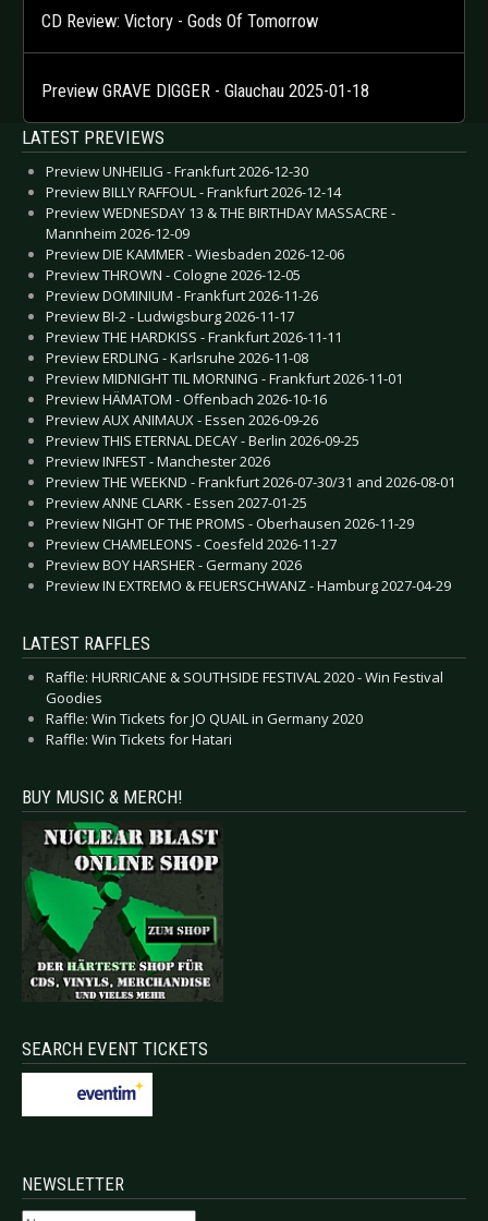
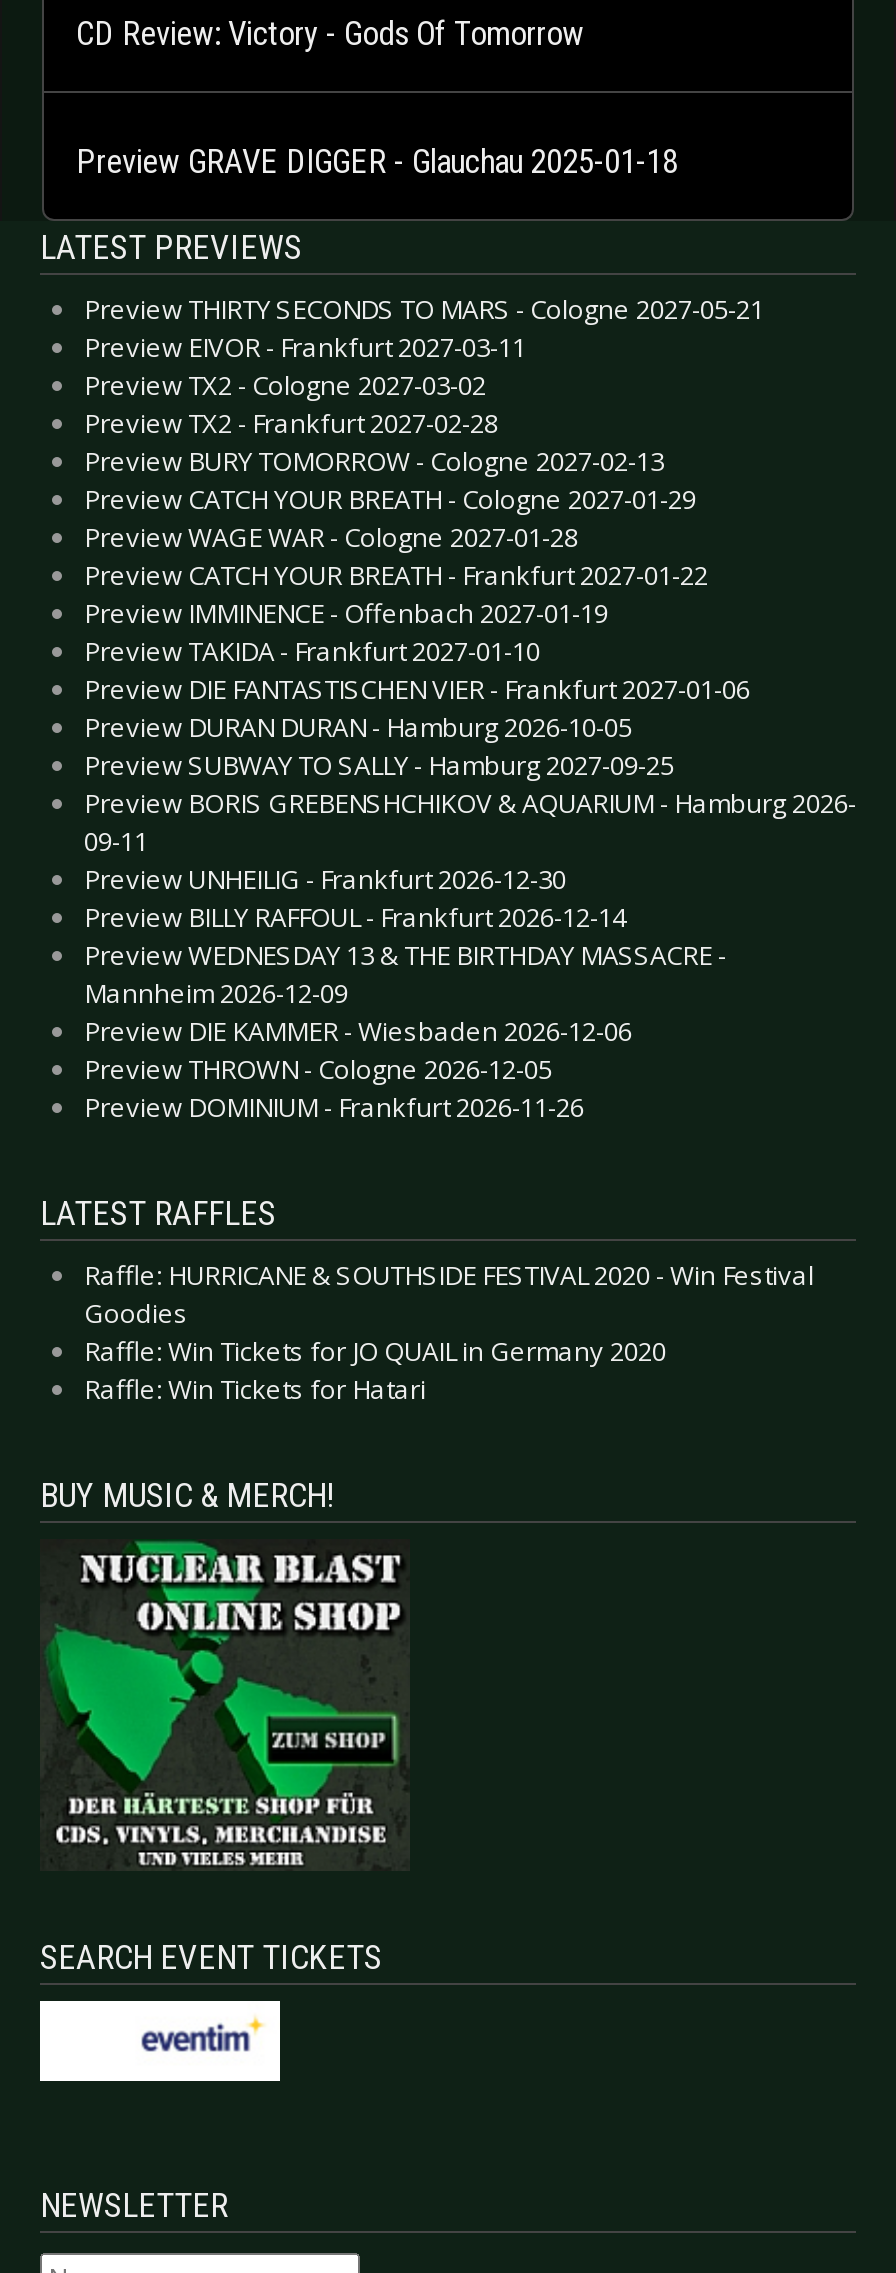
none -> [84,291,856,859] Preview THIRTY SECONDS TO MARS - Cologne 2027-05-21 | Preview EIVOR - Frankfurt 2027-03-11 | Preview TX2 - Cologne 2027-03-02 | Preview TX2 - Frankfurt 2027-02-28 | Preview BURY TOMORROW - Cologne 2027-02-13 | Preview CATCH YOUR BREATH - Cologne 2027-01-29 | Preview WAGE WAR - Cologne 2027-01-28 | Preview CATCH YOUR BREATH - Frankfurt 2027-01-22 | Preview IMMINENCE - Offenbach 2027-01-19 | Preview TAKIDA - Frankfurt 2027-01-10 | Preview DIE FANTASTISCHEN VIER - Frankfurt 2027-01-06 | Preview DURAN DURAN - Hamburg 2026-10-05 | Preview SUBWAY TO SALLY - Hamburg 2027-09-25 | Preview BORIS GREBENSHCHIKOV & AQUARIUM - Hamburg 2026- | 09-11
moved [46,162,395,305] -> [84,861,726,1125]: Preview UNHEILIG - Frankfurt 2026-12-30 | Preview BILLY RAFFOUL - Frankfurt 2026-12-14 | Preview WEDNESDAY 13 & THE BIRTHDAY MASSACRE - | Mannheim 2026-12-09 | Preview DIE KAMMER - Wiesbaden 2026-12-06 | Preview THROWN - Cologne 2026-12-05 | Preview DOMINIUM - Frankfurt 2026-11-26
[46,307,455,595] Preview BI-2 - Ludwigsburg 2026-11-17 | Preview THE HARDKISS - Frankfurt 2026-11-11 | Preview ERDLING - Karlsruhe 2026-11-08 | Preview MIDNIGHT TIL MORNING - Frankfurt 2026-11-01 | Preview HÄMATOM - Offenbach 2026-10-16 | Preview AUX ANIMAUX - Essen 2026-09-26 | Preview THIS ETERNAL DECAY - Berlin 2026-09-25 | Preview INFEST - Manchester 2026 | Preview THE WEEKND - Frankfurt 2026-07-30/31 and 2026-08-01 | Preview ANNE CLARK - Essen 2027-01-25 | Preview NIGHT OF THE PROMS - Oberhausen 2026-11-29 | Preview CHAMELEONS - Coesfeld 2026-11-27 | Preview BOY HARSHER - Germany 2026 | Preview IN EXTREMO & FEUERSCHWANZ - Hamburg 2027-04-29 -> none

